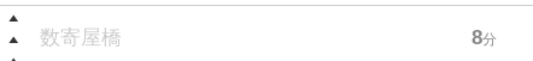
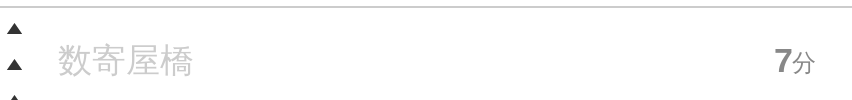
[471,26,497,49] 8分 -> [774,42,816,80] 7分

